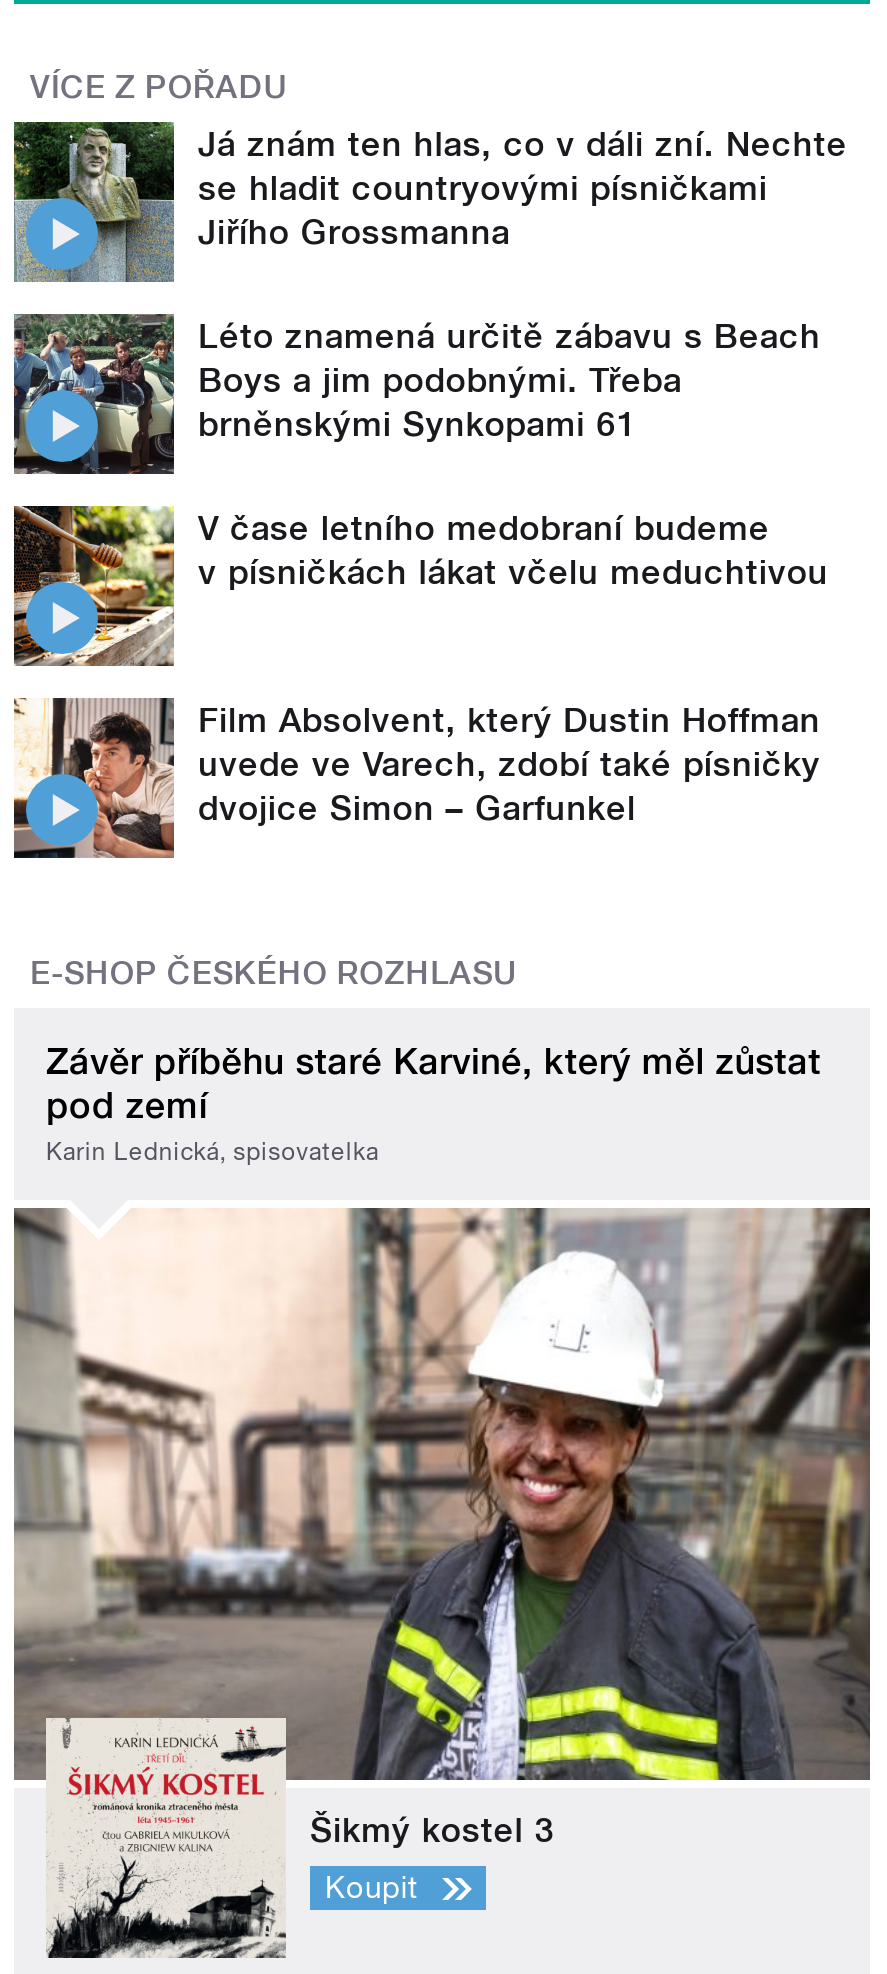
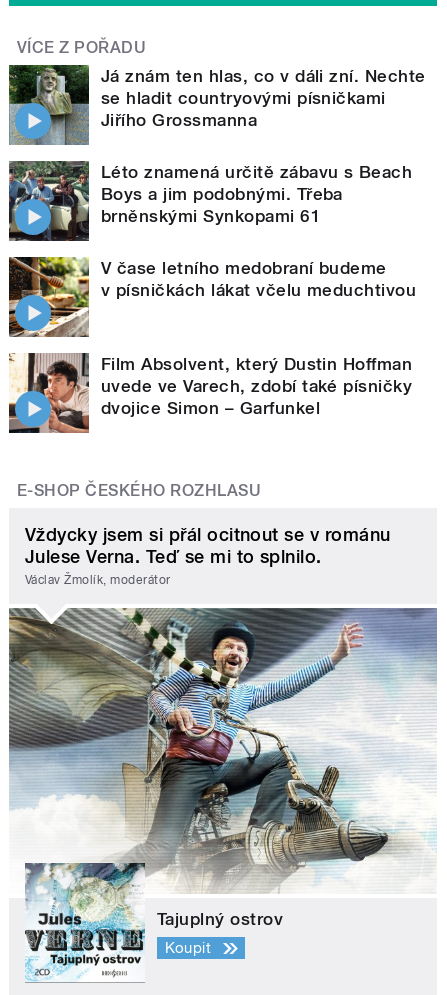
[46,1039,821,1166] Závěr příběhu staré Karviné, který měl zůstat | pod zemí | Karin Lednická, spisovatelka -> [25,524,391,587] Vždycky jsem si přál ocitnout se v románu | Julese Verna. Teď se mi to splnilo. | Václav Žmolík, moderátor
[12,1206,872,1960] [image] | Šikmý kostel 3 -> [9,607,438,983] [image] | Tajuplný ostrov

